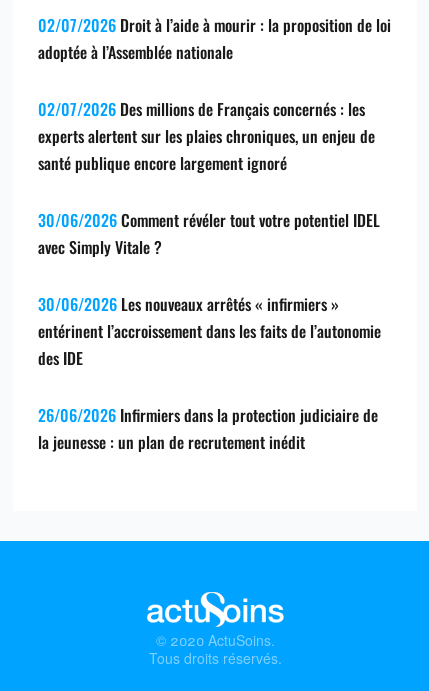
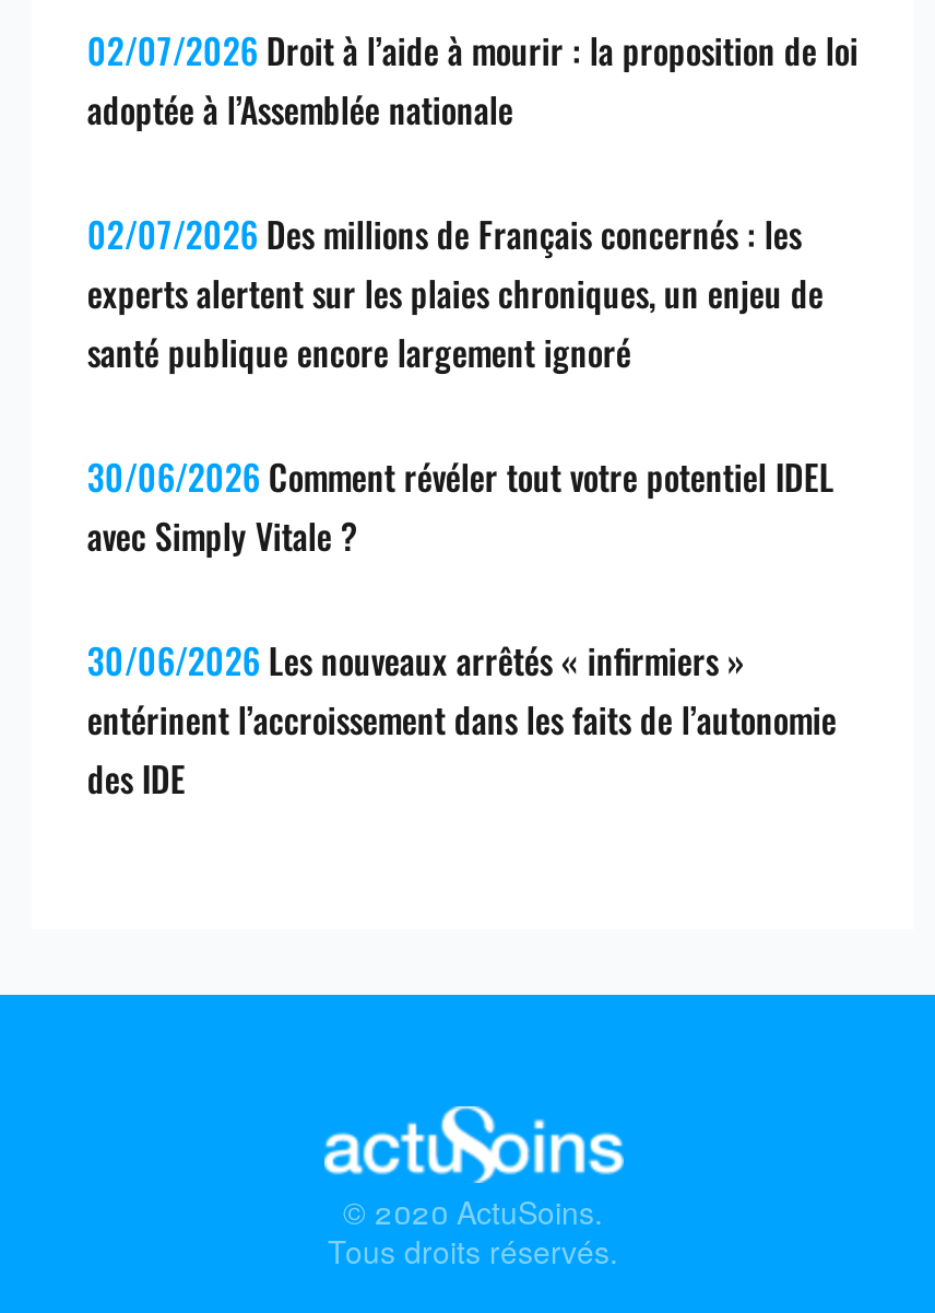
[38,403,378,454] 26/06/2026 Infirmiers dans la protection judiciaire de | la jeunesse : un plan de recrutement inédit -> none

